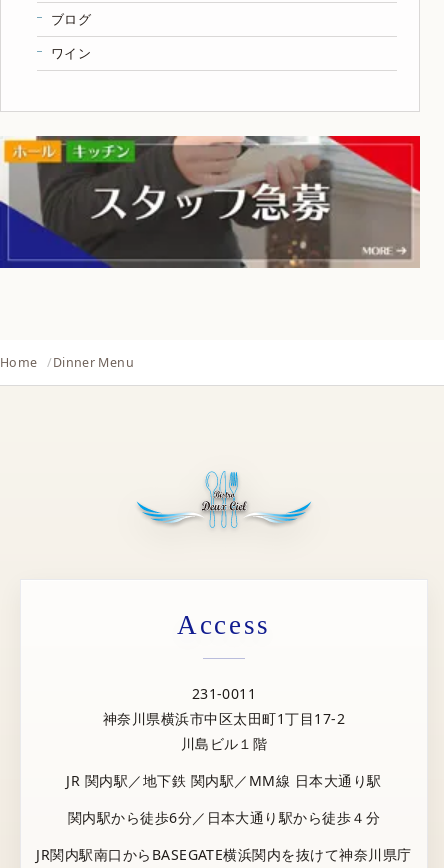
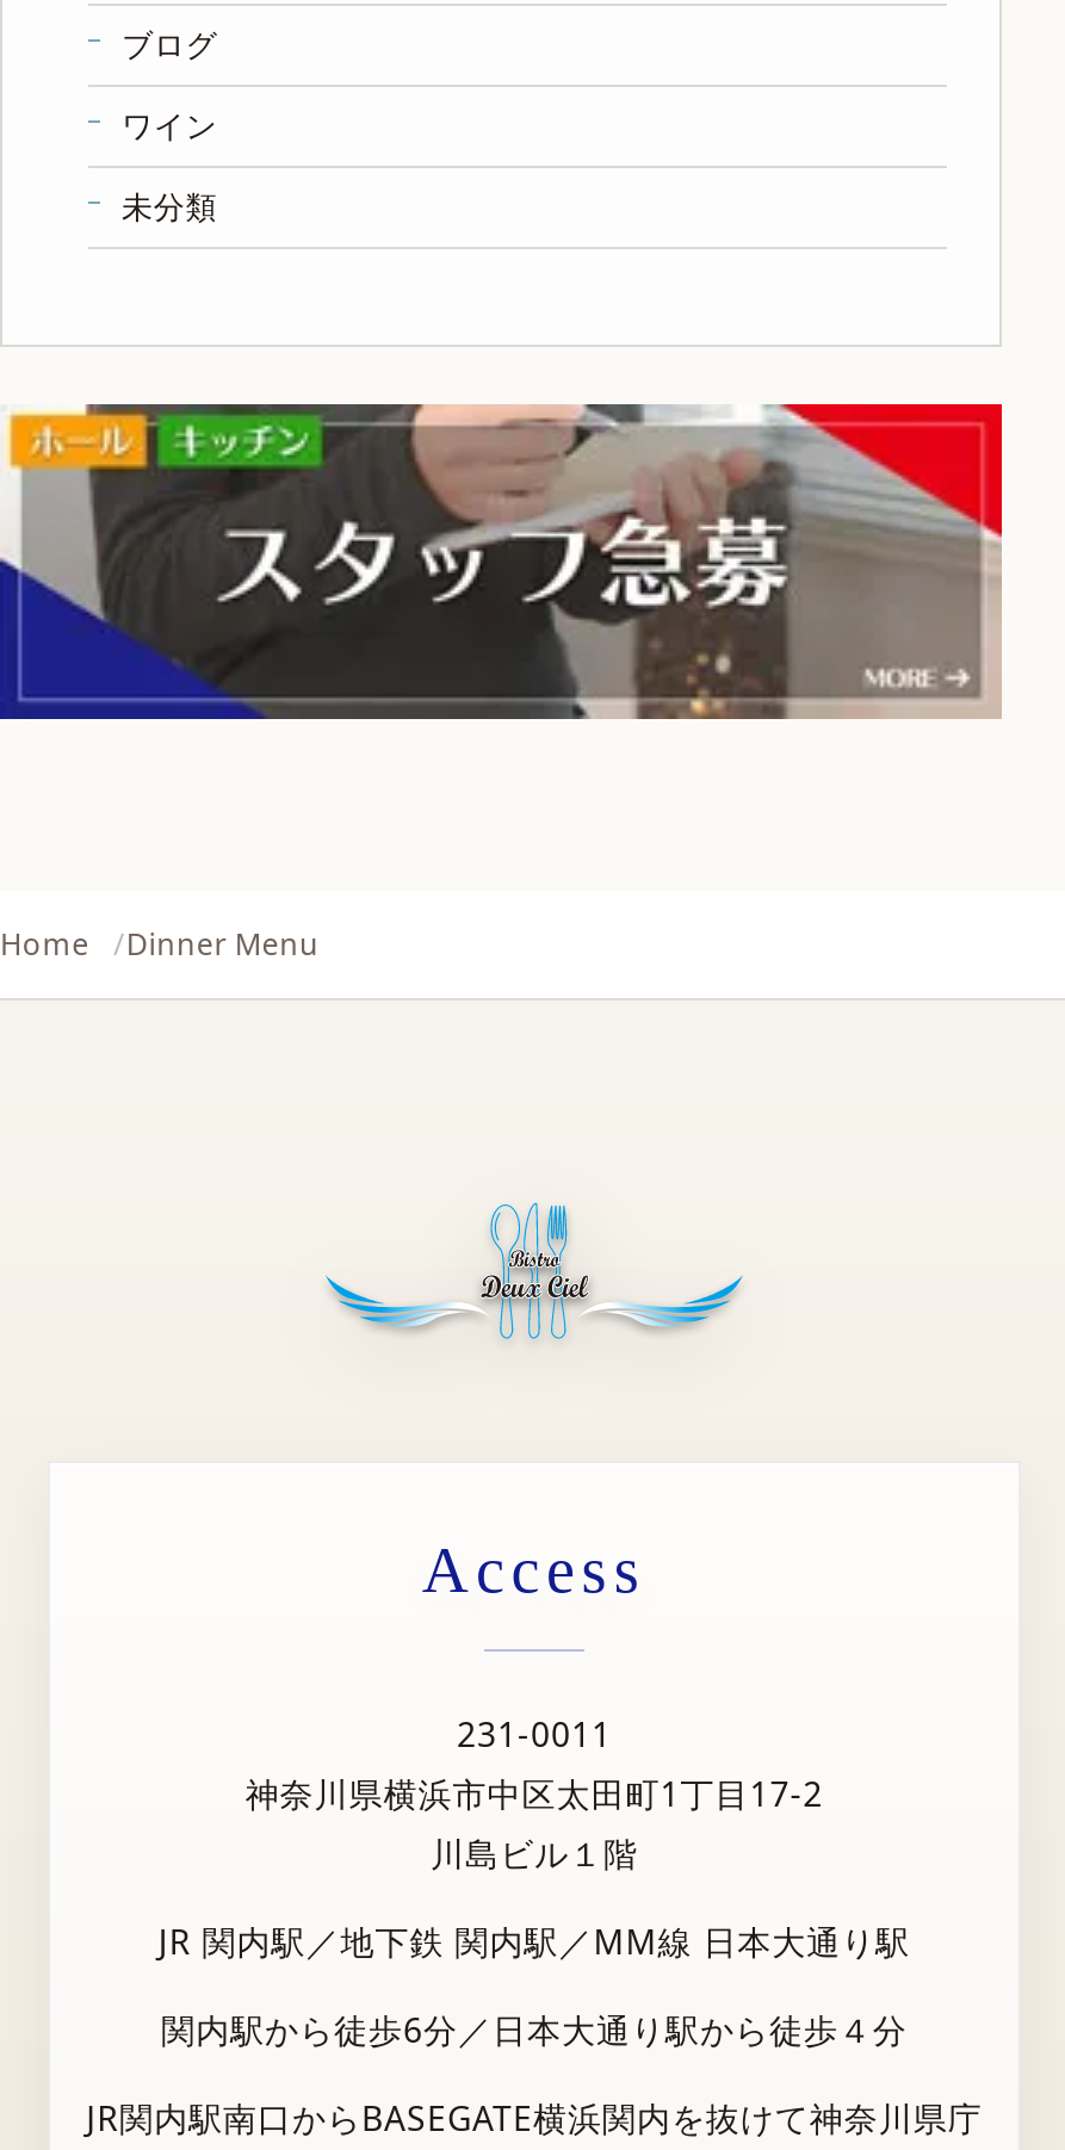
none -> [122,185,217,228] 未分類

